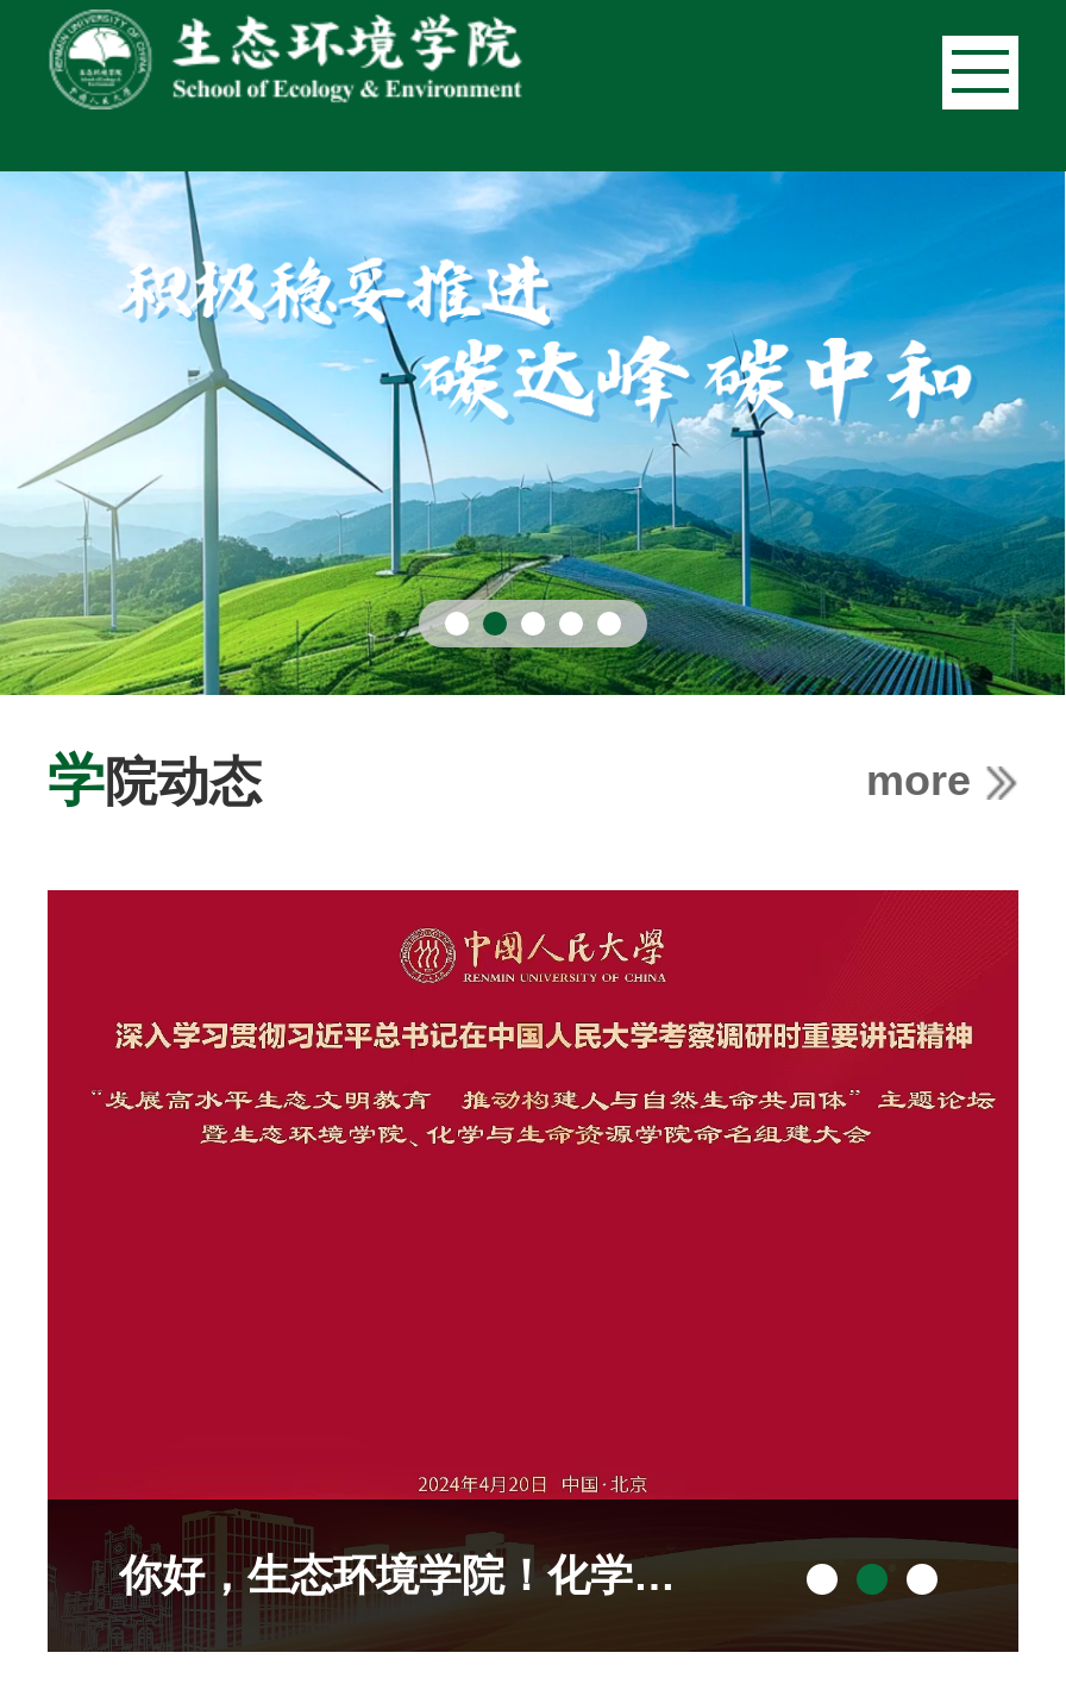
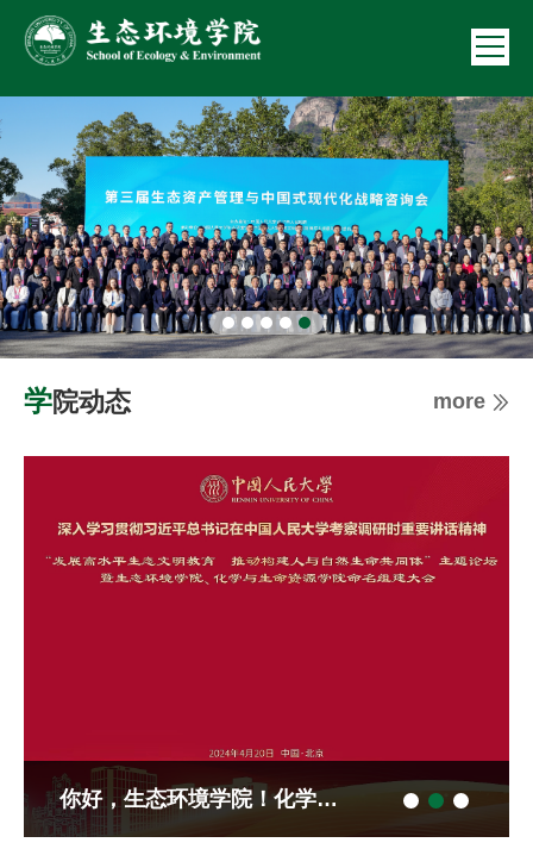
[7,169,1059,697] [image] -> [4,95,529,360] [image]

